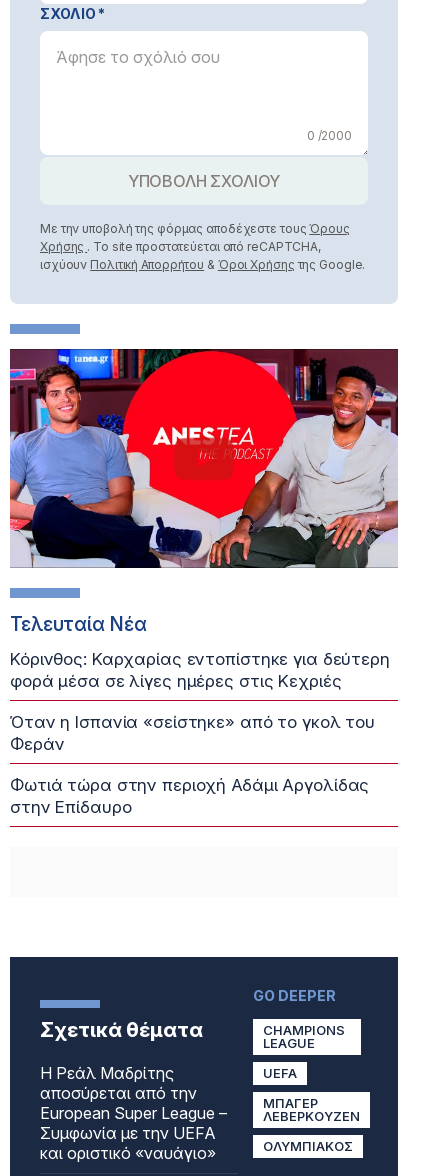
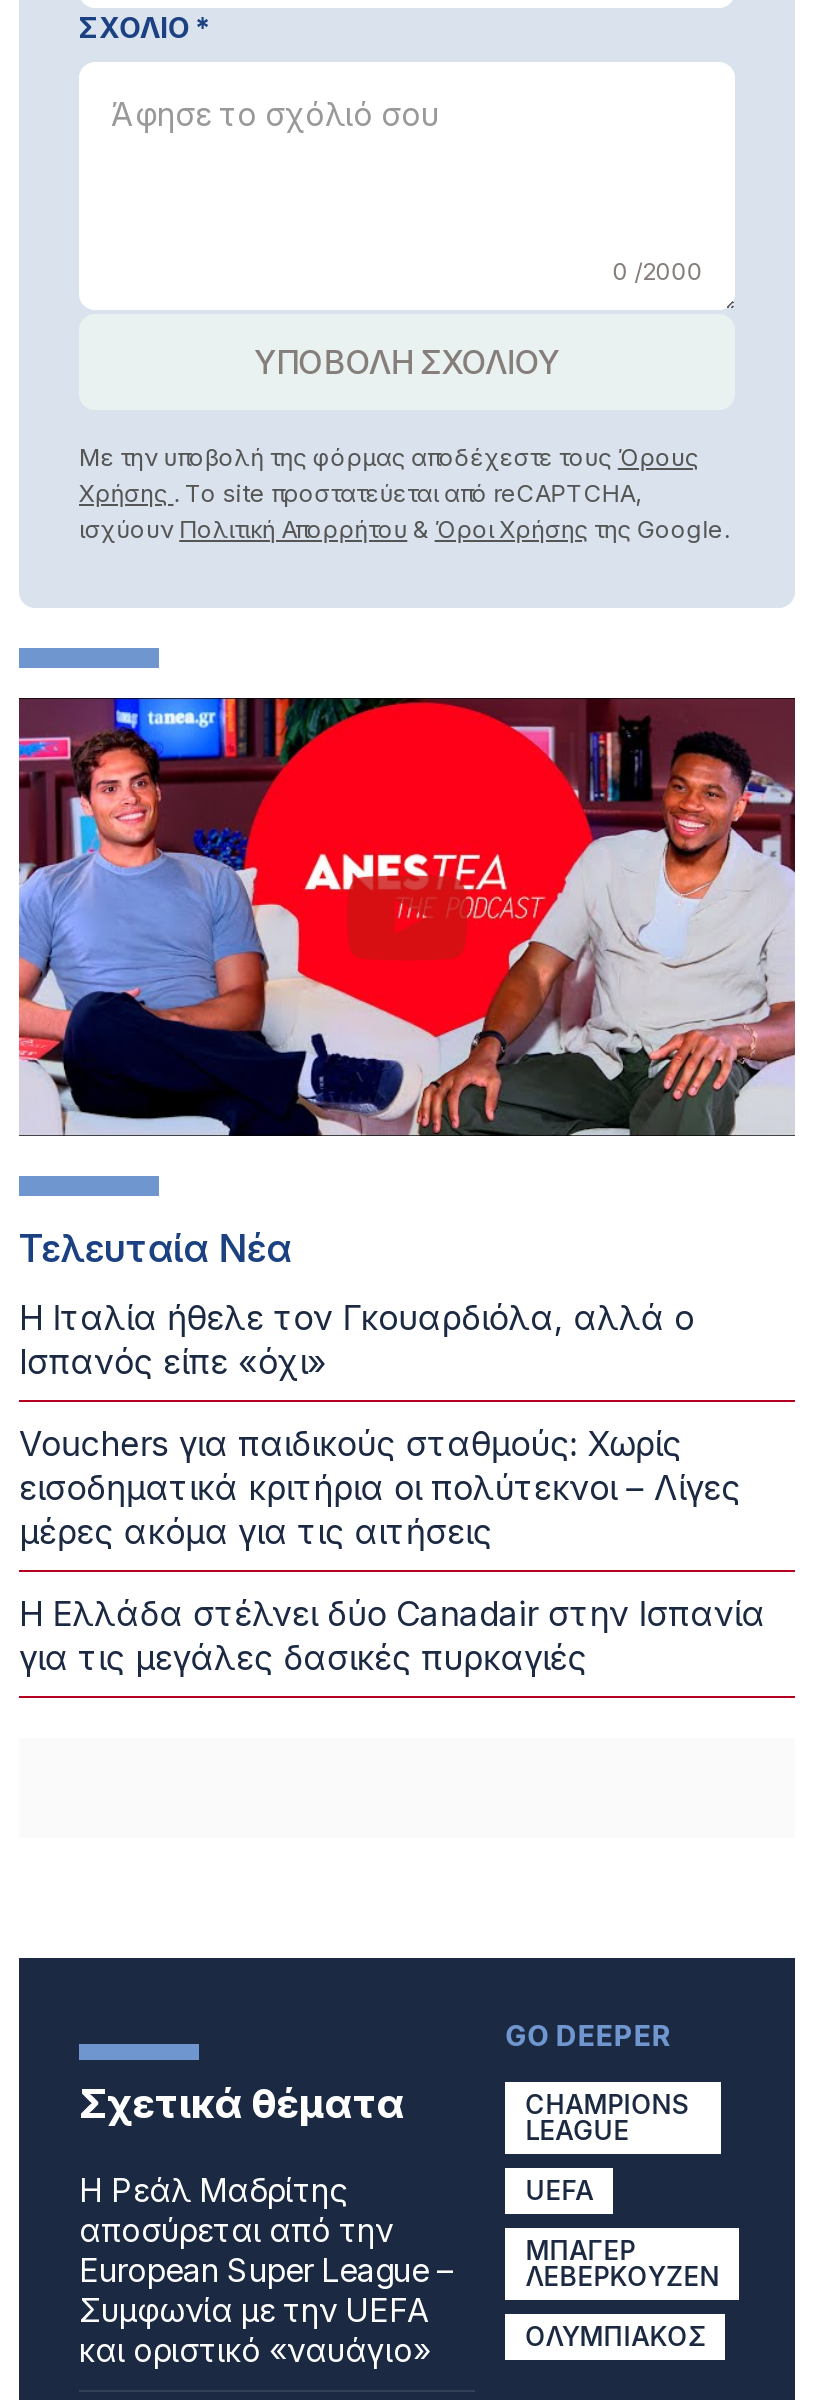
[10,649,390,691] Κόρινθος: Καρχαρίας εντοπίστηκε για δεύτερη | φορά μέσα σε λίγες ημέρες στις Κεχριές -> [19,1297,694,1381] Η Ιταλία ήθελε τον Γκουαρδιόλα, αλλά ο | Ισπανός είπε «όχι»
[10,712,375,754] Όταν η Ισπανία «σείστηκε» από το γκολ του | Φεράν -> [19,1423,741,1551] Vouchers για παιδικούς σταθμούς: Χωρίς | εισοδηματικά κριτήρια οι πολύτεκνοι – Λίγες | μέρες ακόμα για τις αιτήσεις
[10,775,369,817] Φωτιά τώρα στην περιοχή Αδάμι Αργολίδας | στην Επίδαυρο -> [19,1593,765,1677] Η Ελλάδα στέλνει δύο Canadair στην Ισπανία | για τις μεγάλες δασικές πυρκαγιές

